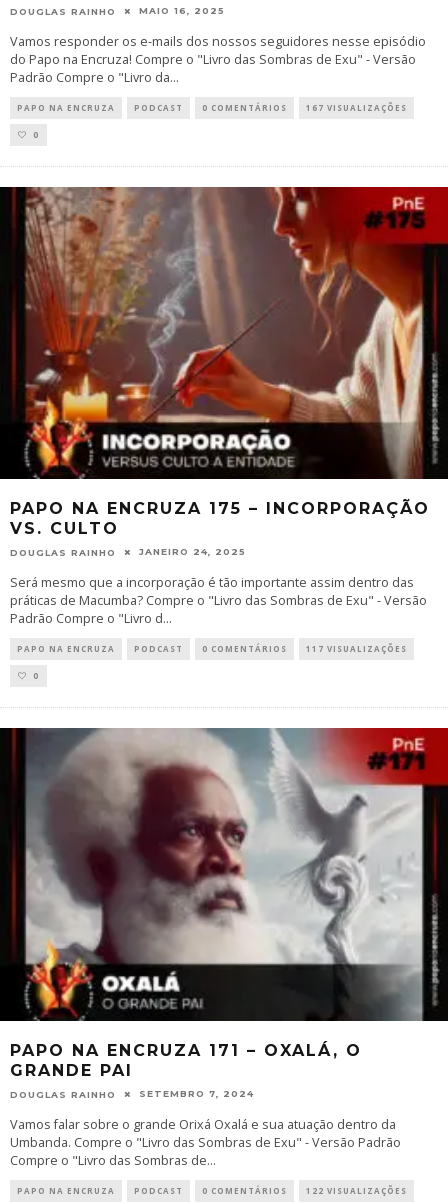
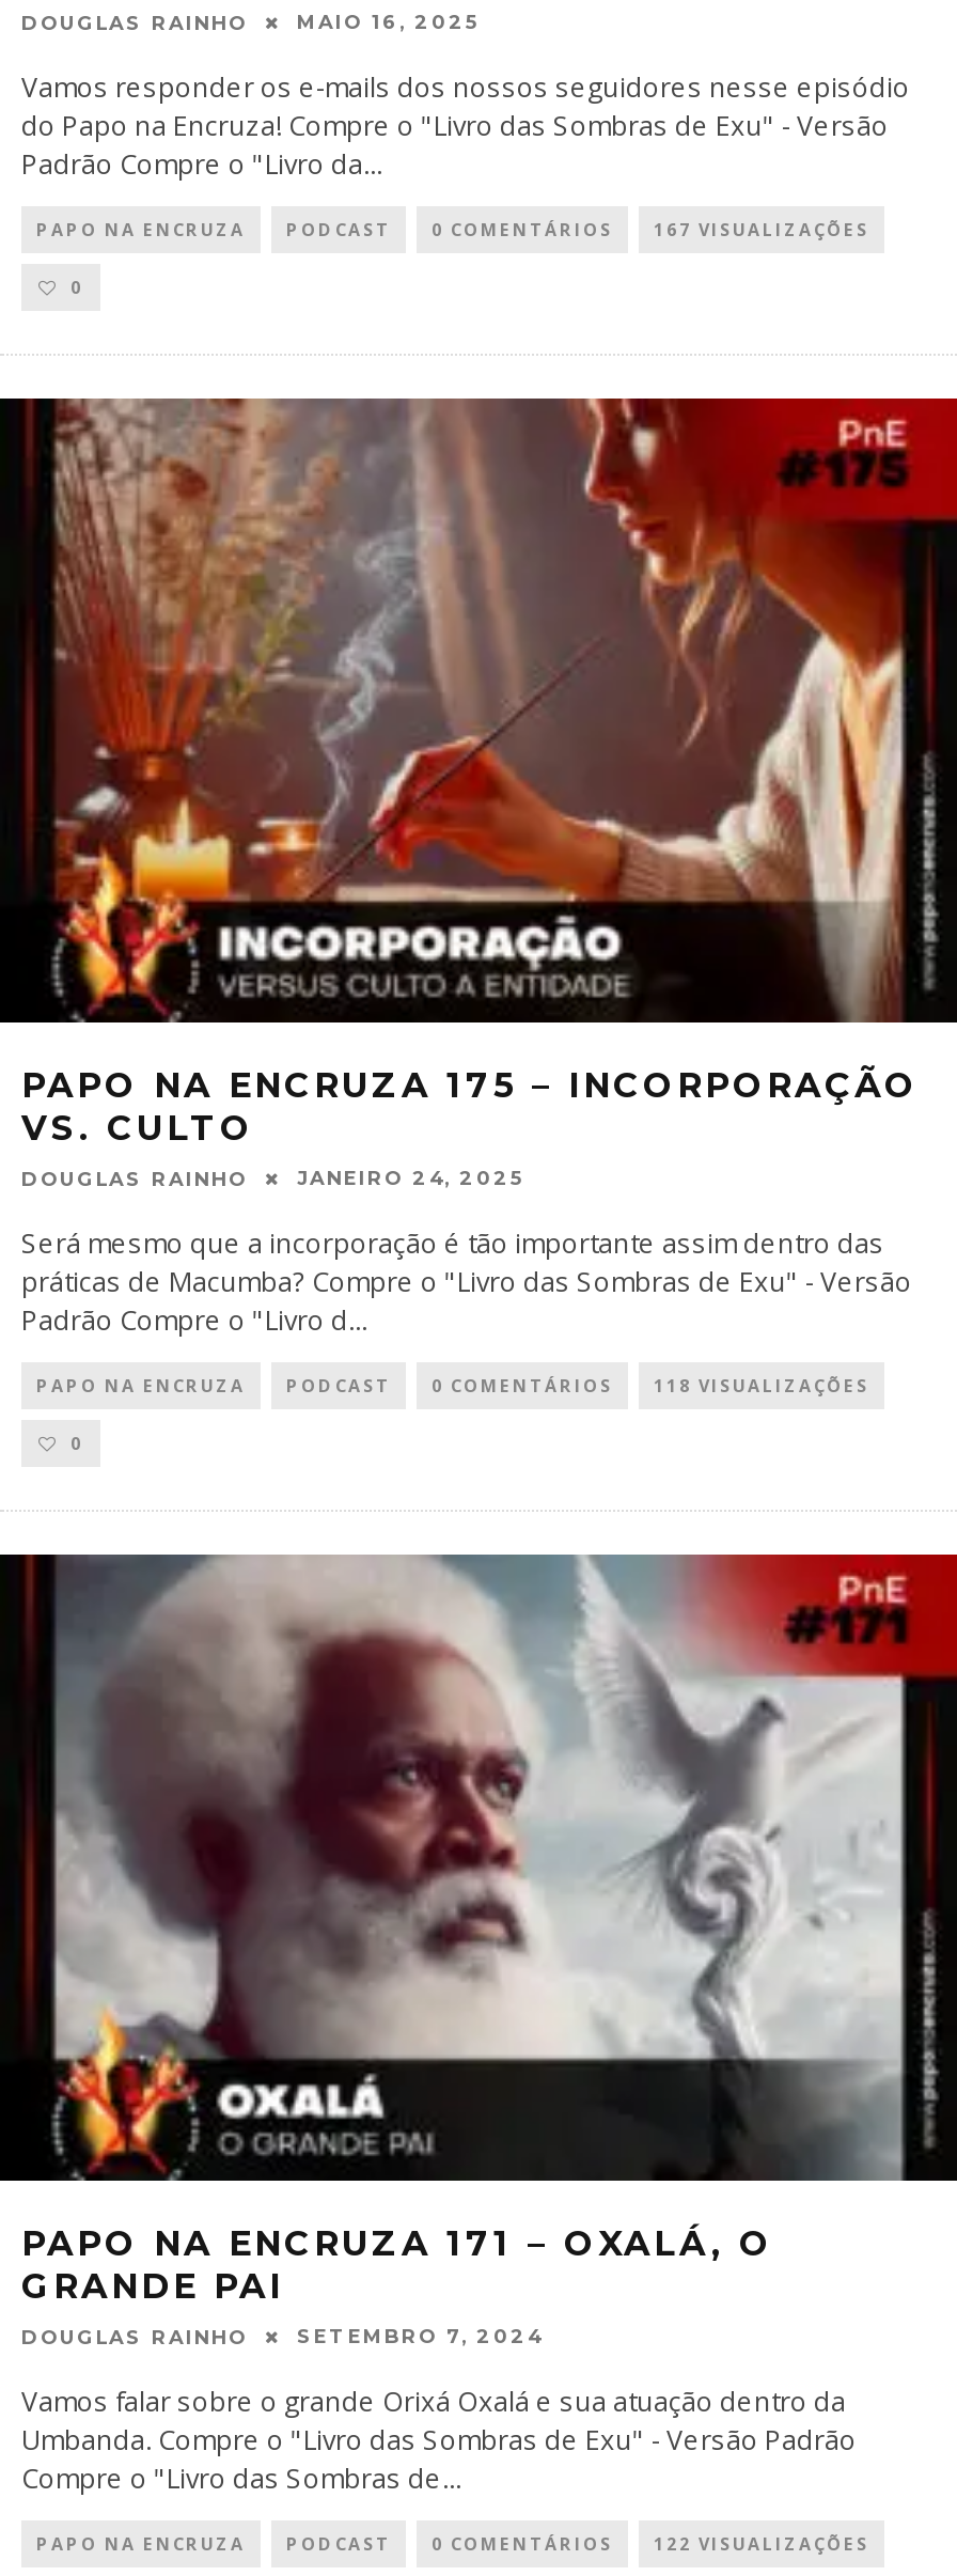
[306,643,407,654] 117 VISUALIZAÇÕES -> [654,1373,869,1397] 118 VISUALIZAÇÕES

